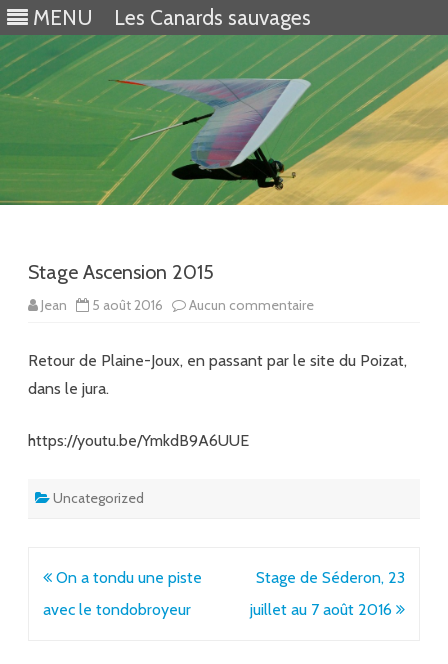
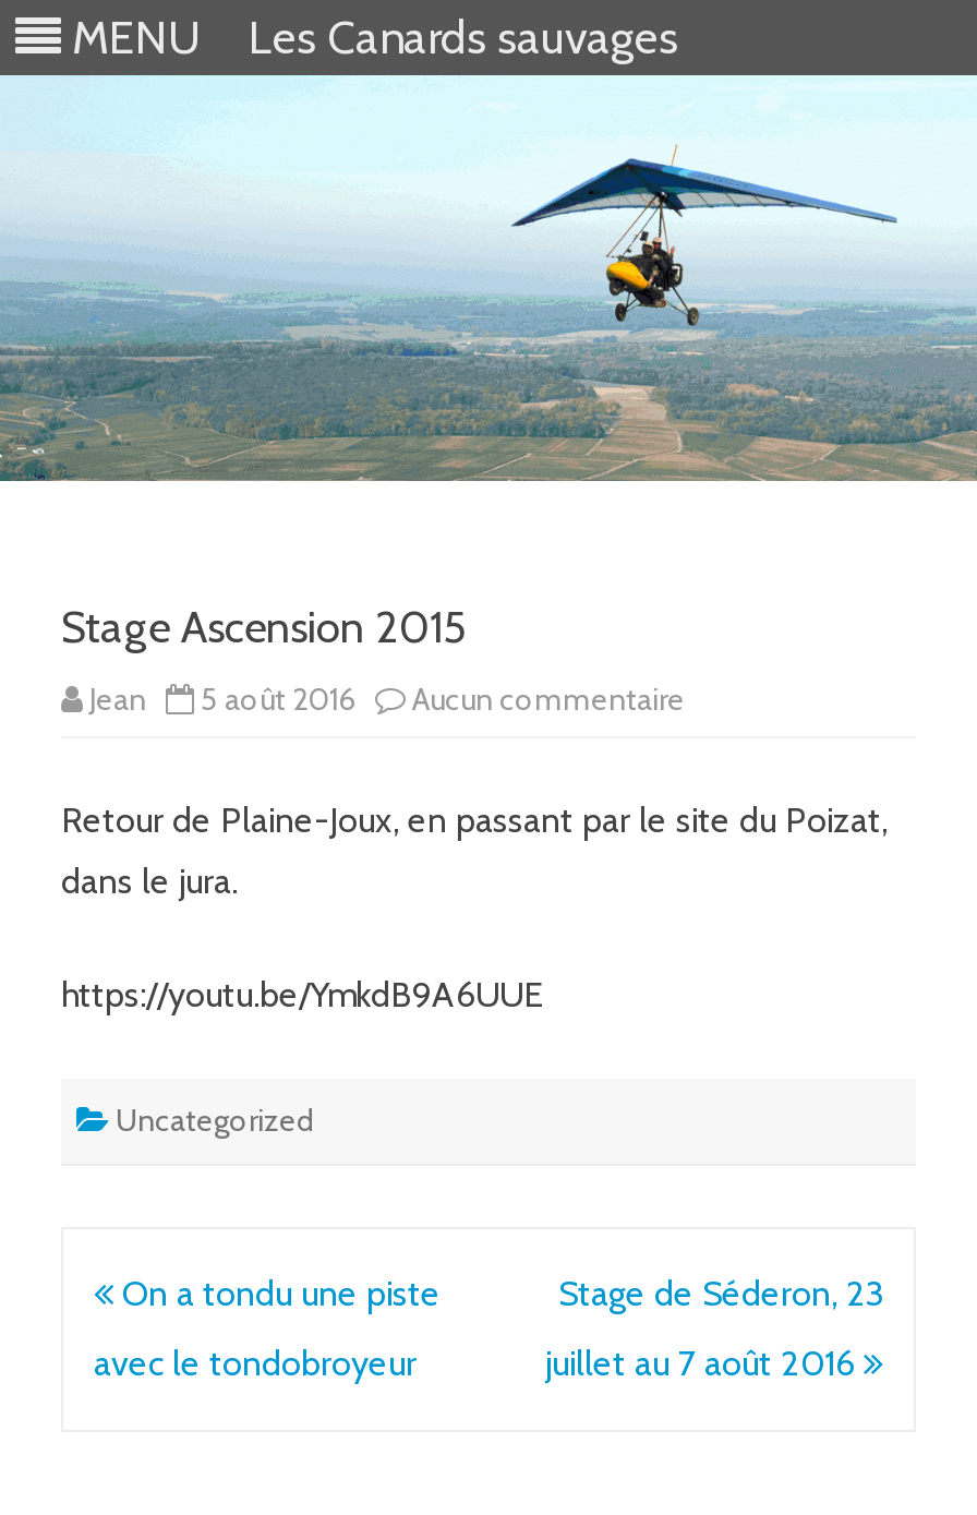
[3,35,445,206] [image] -> [7,73,970,483] [image]

